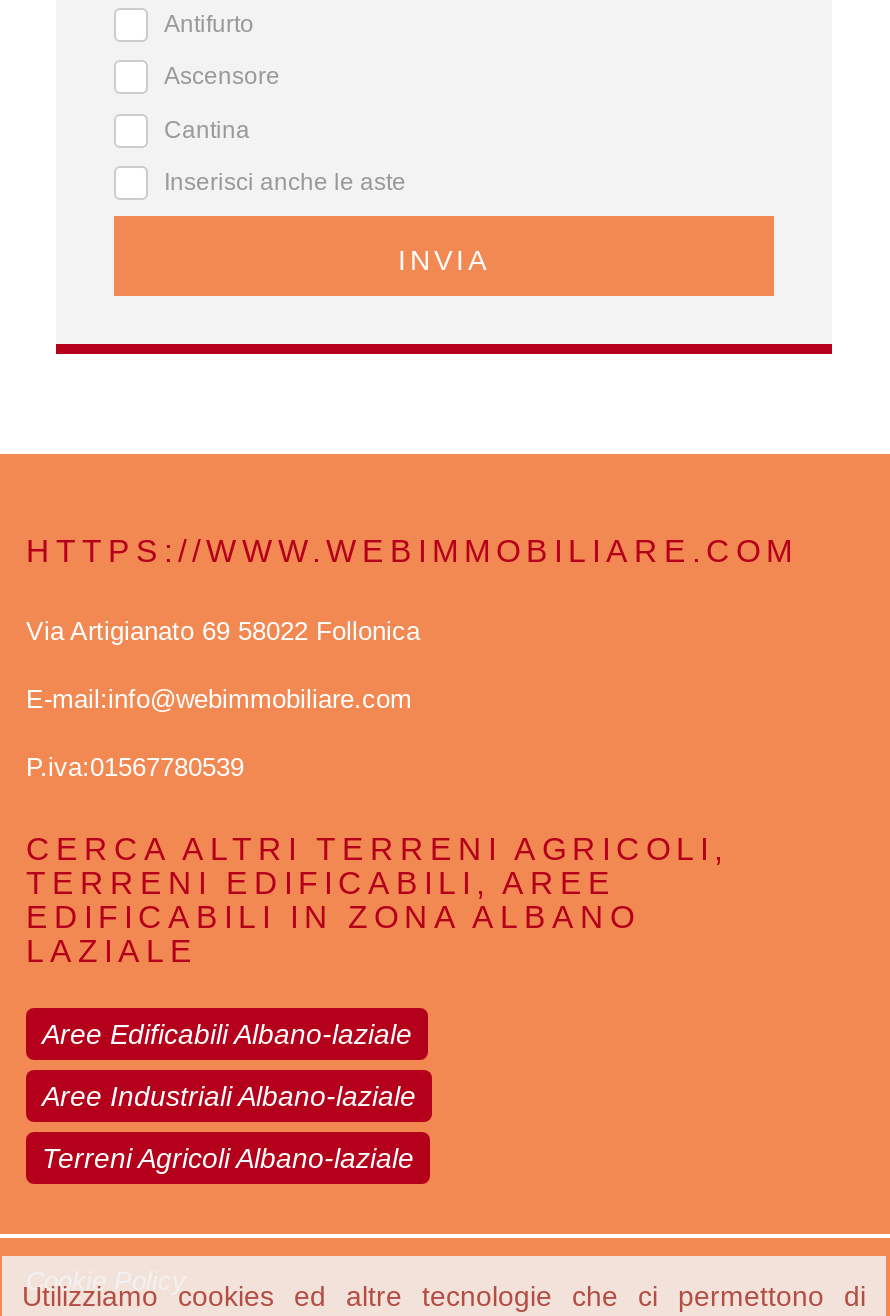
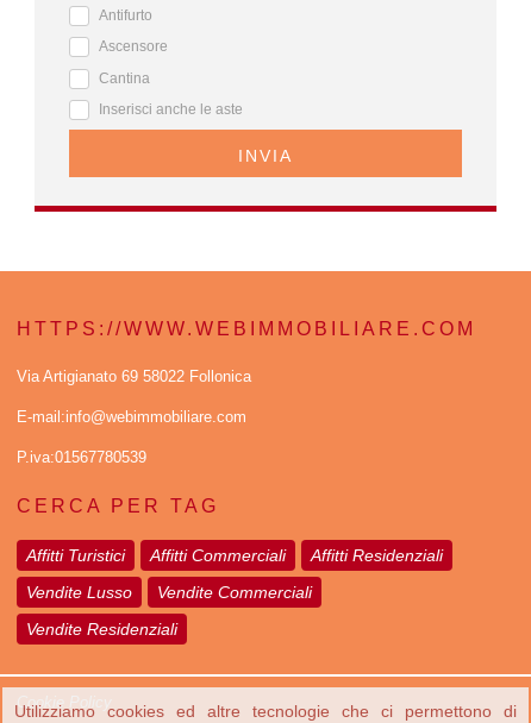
[26,832,728,968] CERCA ALTRI TERRENI AGRICOLI, | TERRENI EDIFICABILI, AREE | EDIFICABILI IN ZONA ALBANO | LAZIALE -> [17,496,219,516] CERCA PER TAG
[42,1018,412,1050] Aree Edificabili Albano-laziale -> [26,546,443,565] Affitti Turistici | Affitti Commerciali | Affitti Residenziali
[42,1080,416,1112] Aree Industriali Albano-laziale -> [26,583,312,602] Vendite Lusso | Vendite Commerciali
[42,1142,414,1174] Terreni Agricoli Albano-laziale -> [26,620,177,639] Vendite Residenziali

